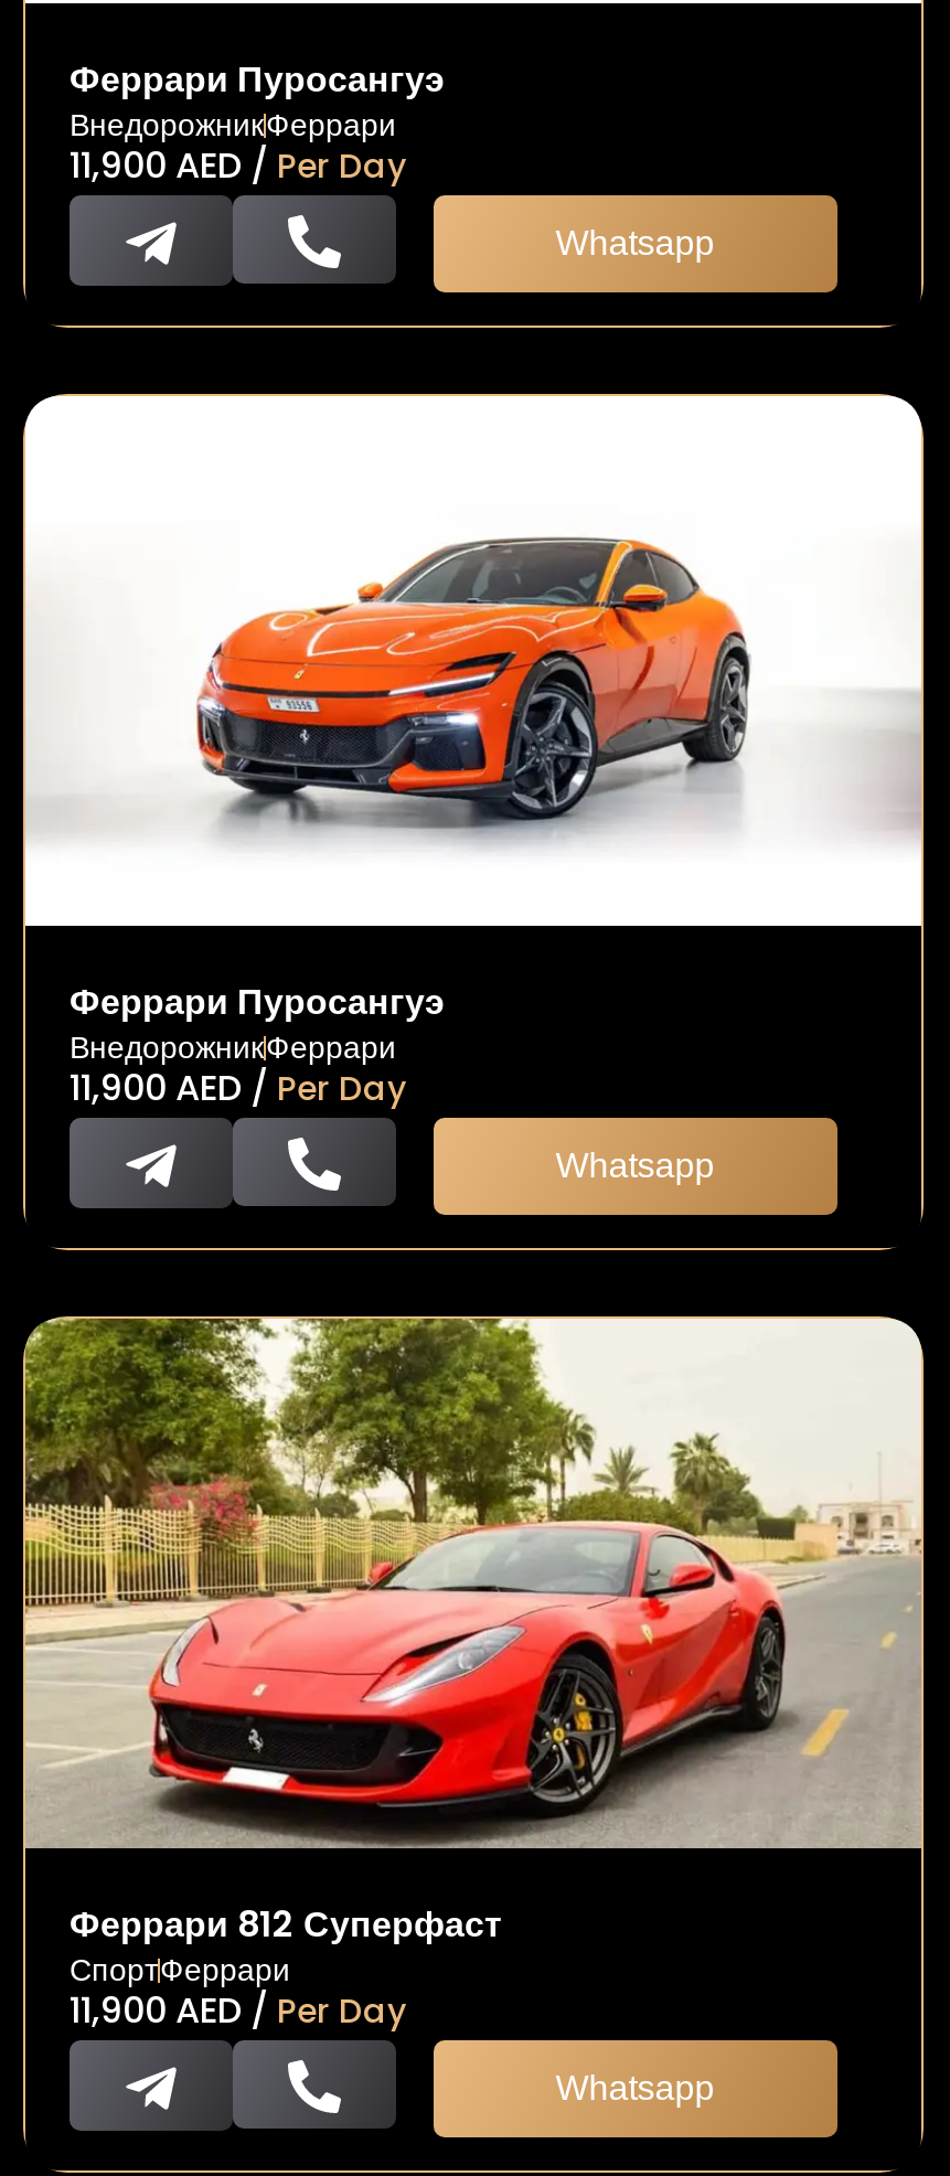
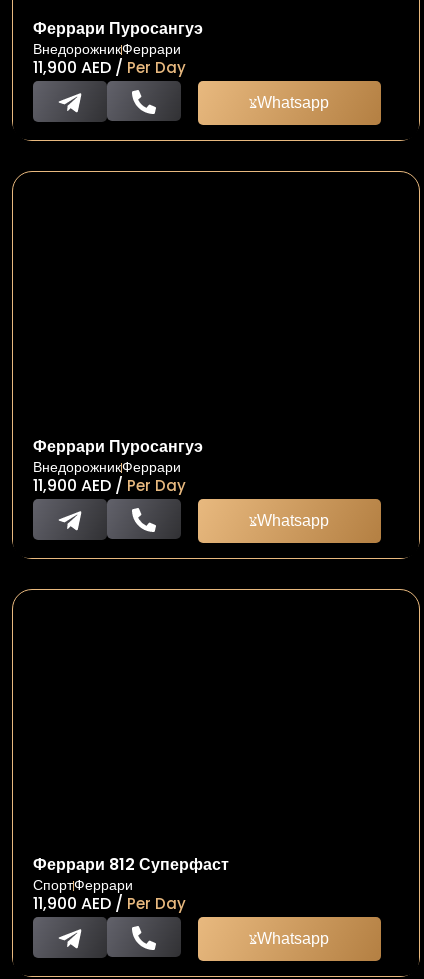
[23,393,924,929] [image] -> none
[23,1315,924,1852] [image] -> none

